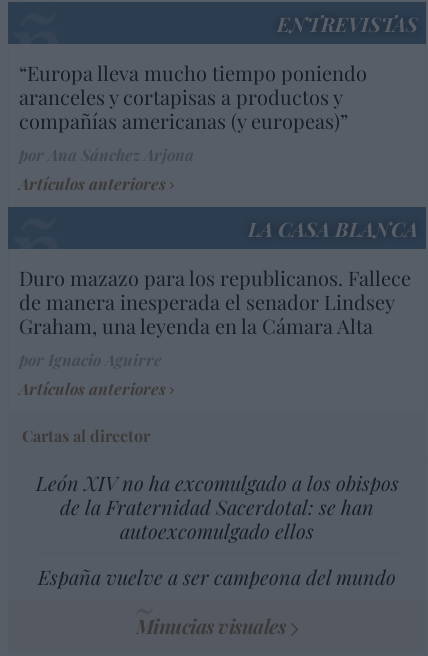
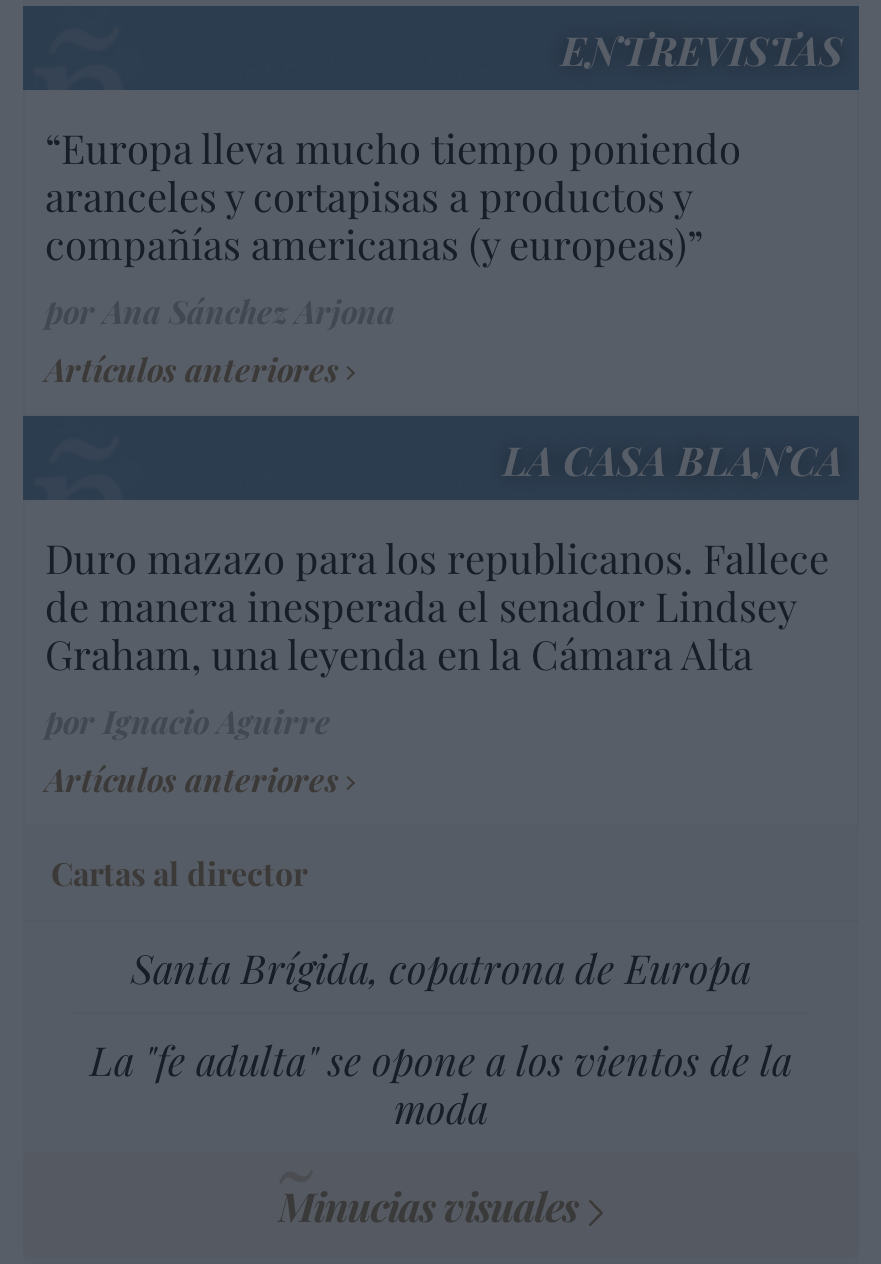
[35,469,398,544] León XIV no ha excomulgado a los obispos | de la Fraternidad Sacerdotal: se han | autoexcomulgado ellos -> [131,941,751,995] Santa Brígida, copatrona de Europa
[38,563,396,590] España vuelve a ser campeona del mundo -> [90,1033,792,1135] La "fe adulta" se opone a los vientos de la | moda

